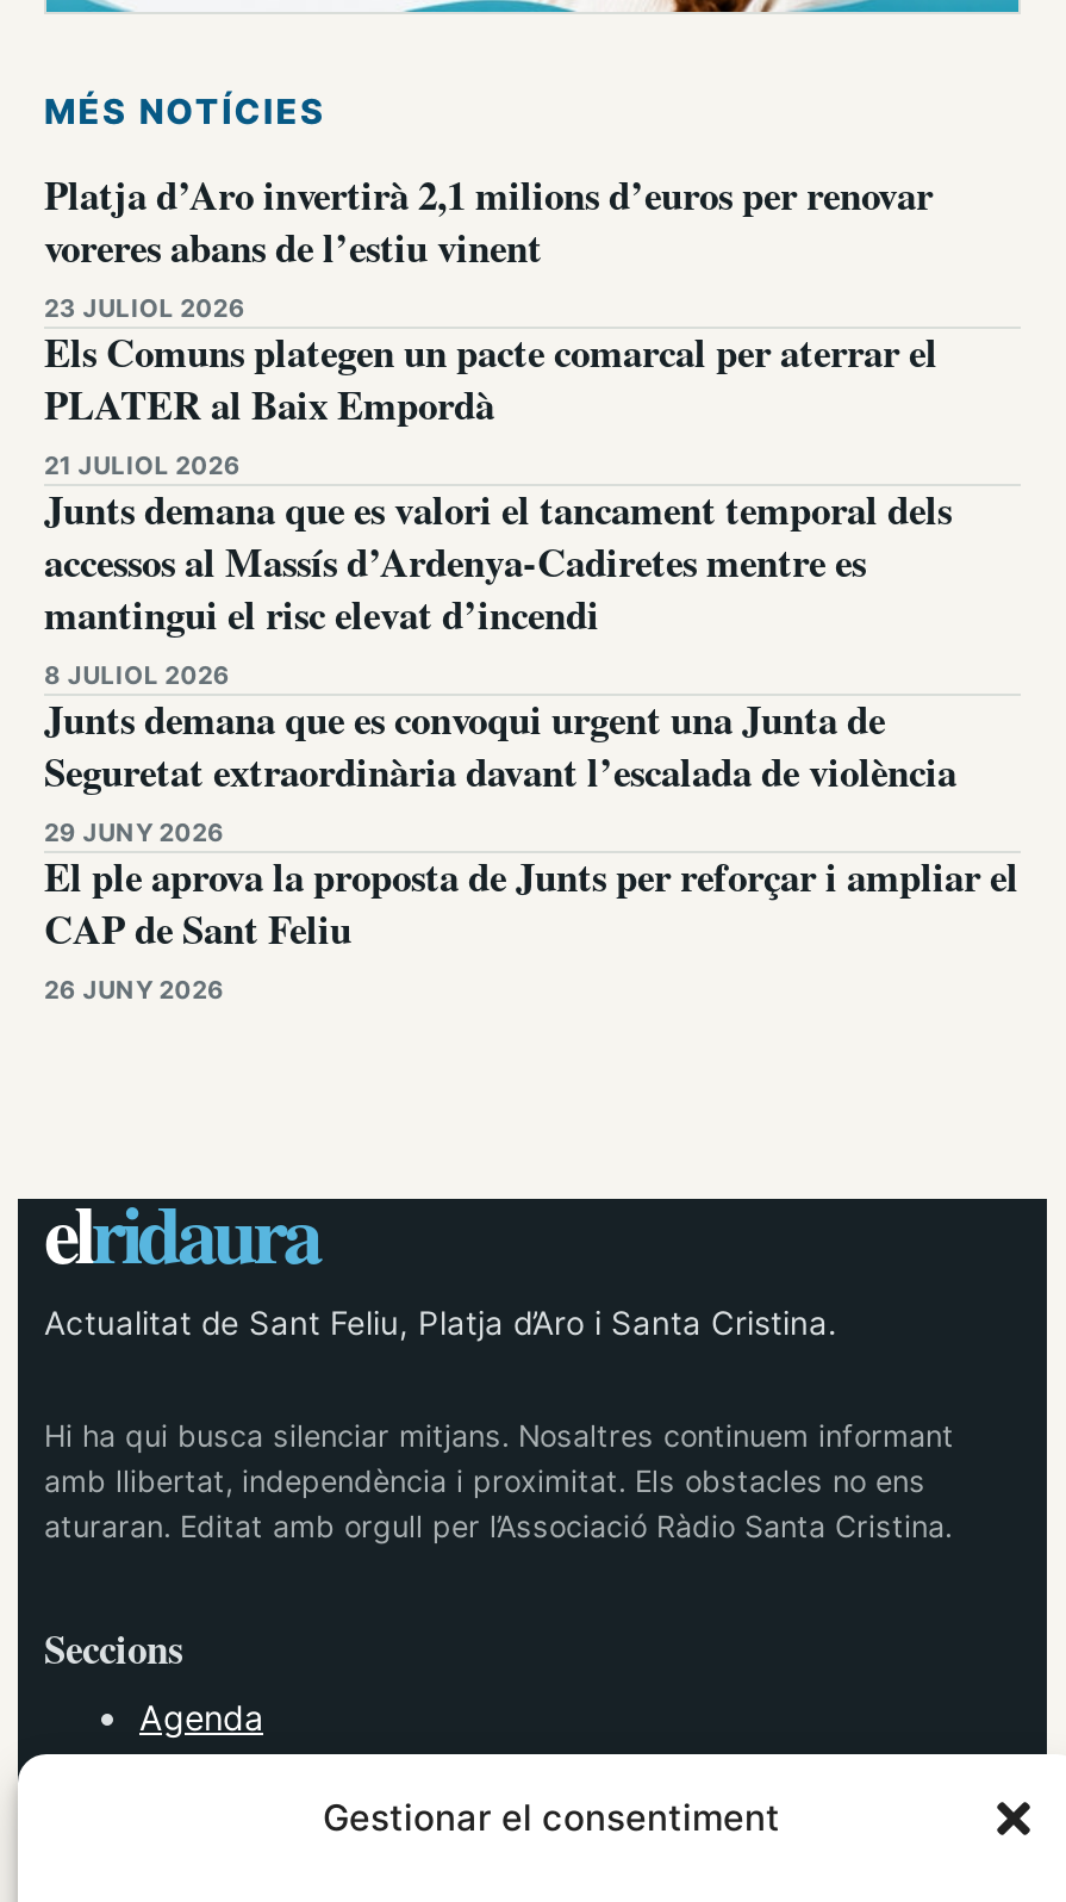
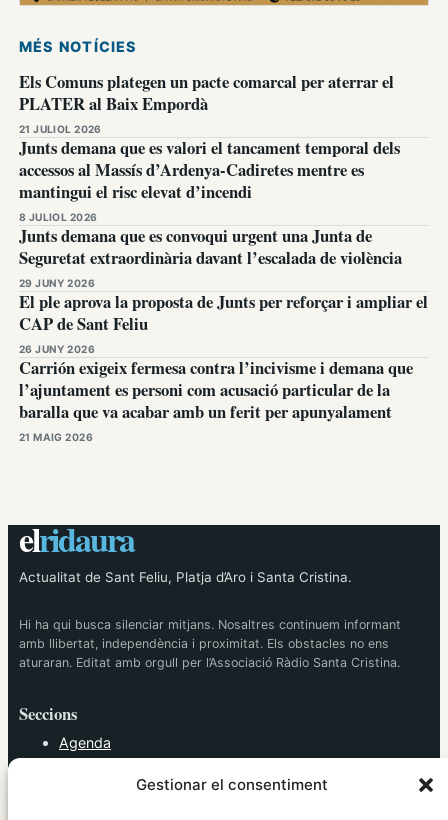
[44,164,933,322] Platja d’Aro invertirà 2,1 milions d’euros per renovar | voreres abans de l’estiu vinent | 23 JULIOL 2026 -> none
moved [44,322,1018,1003] -> [19,69,428,355]: Els Comuns plategen un pacte comarcal per aterrar el | PLATER al Baix Empordà | 21 JULIOL 2026 | ... | CAP de Sant Feliu | 26 JUNY 2026
none -> [19,355,413,443] Carrión exigeix fermesa contra l’incivisme i demana que | l’ajuntament es personi com acusació particular de la | baralla que va acabar amb un ferit per apunyalament | 21 MAIG 2026

